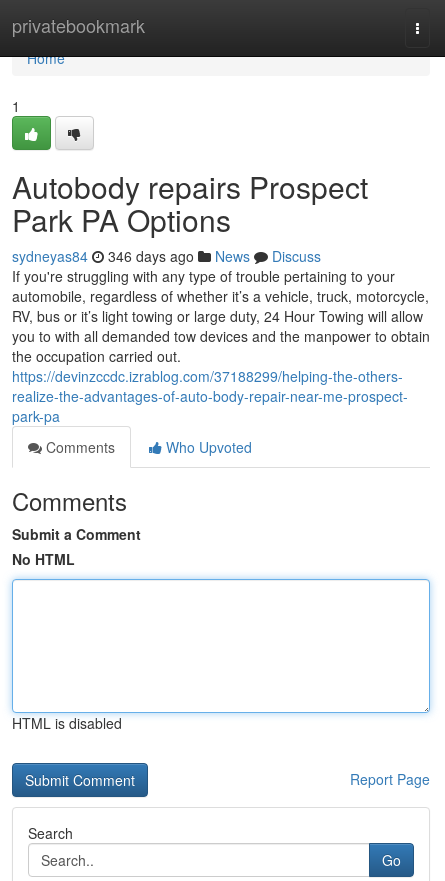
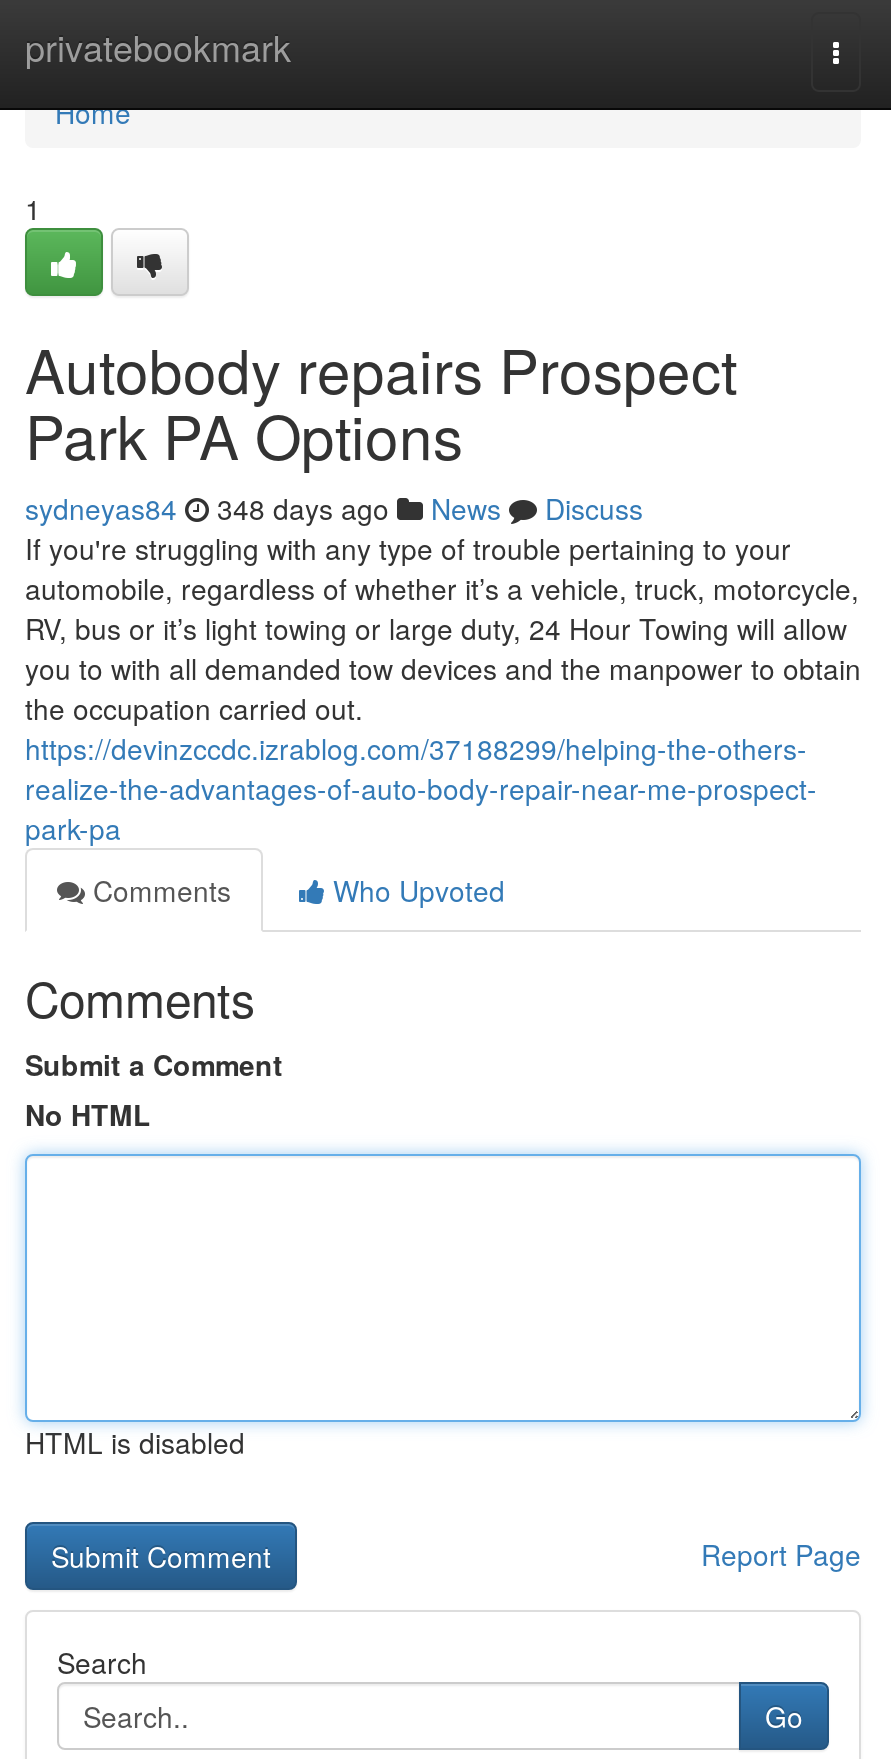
[12,246,321,266] sydneyas84 346 days ago News Discuss -> [25,488,643,528] sydneyas84 348 days ago News Discuss

